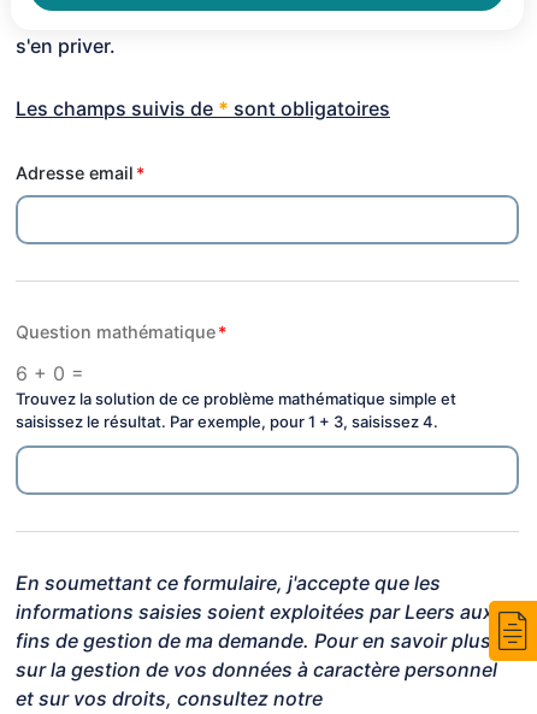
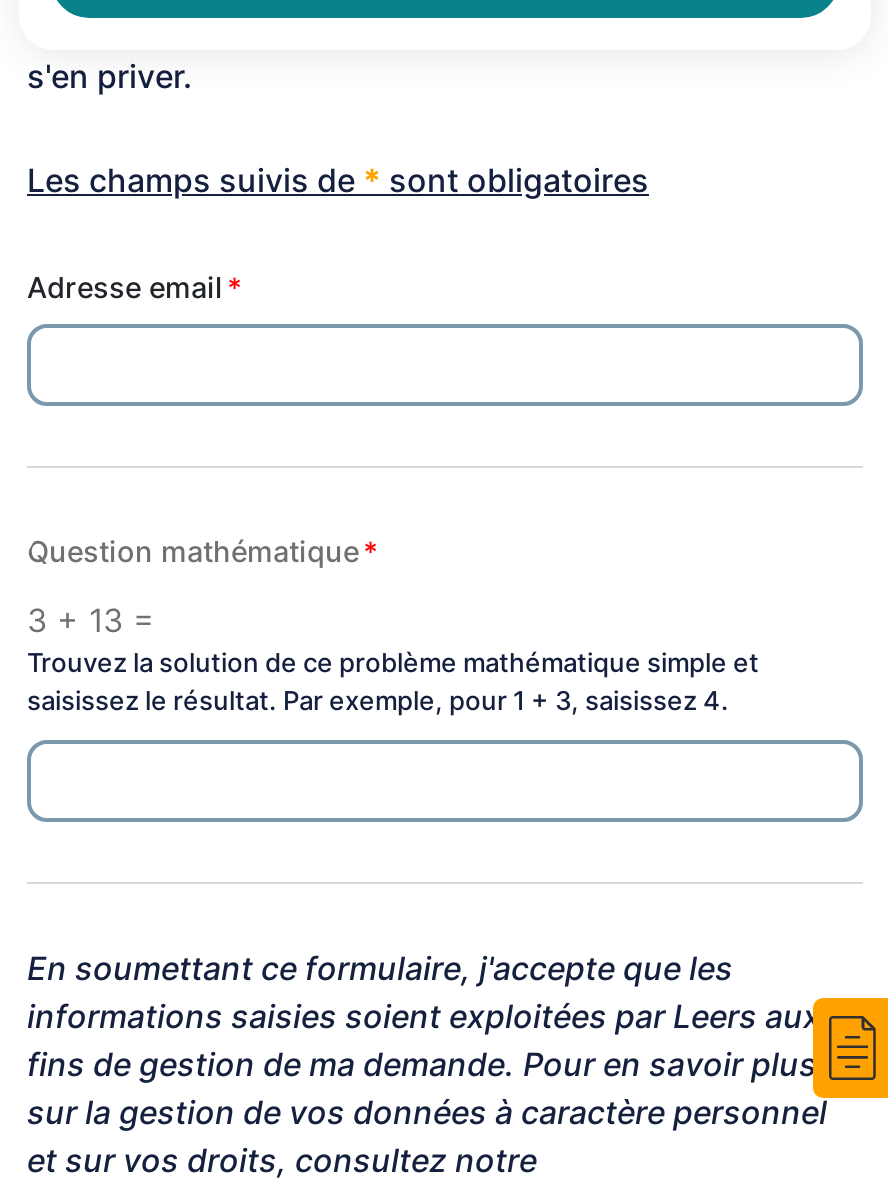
[16,361,84,385] 6 + 0 = -> [27,599,155,639] 3 + 13 =

